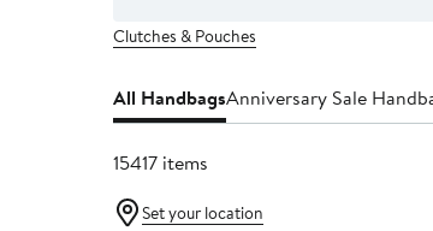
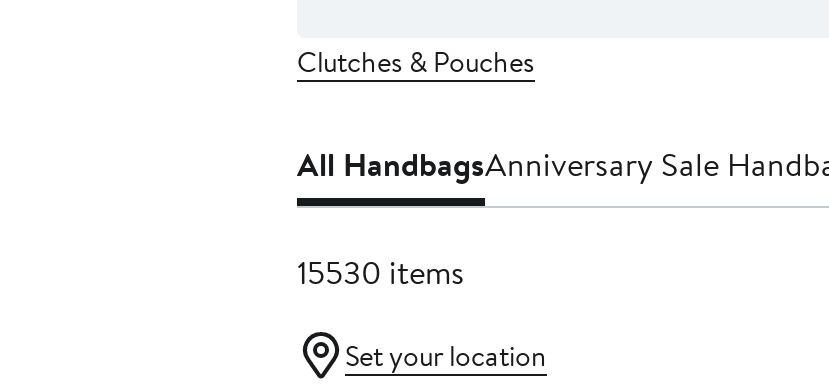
[113,149,208,176] 15417 items -> [297,250,465,294] 15530 items

